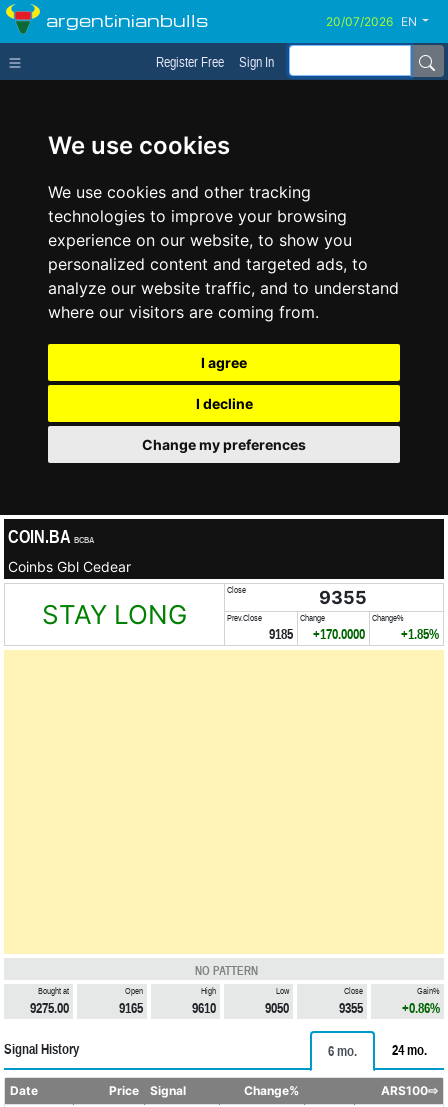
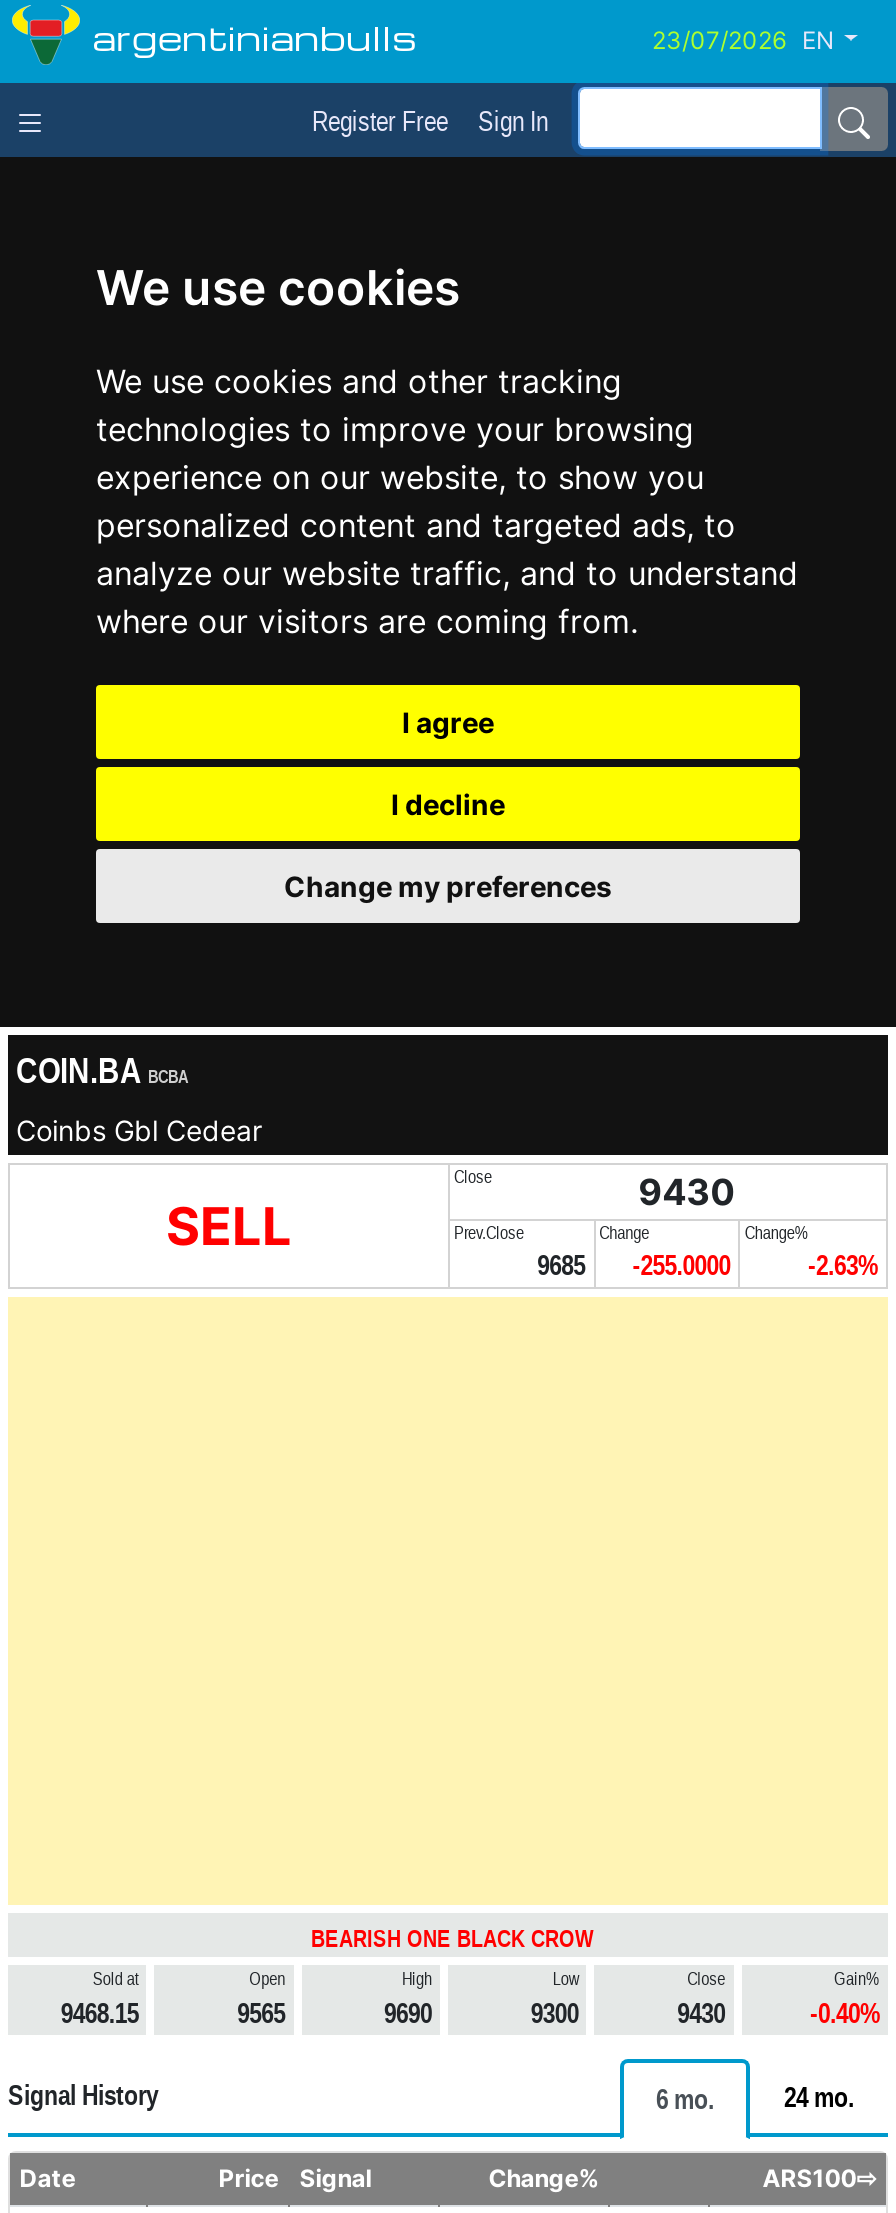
[319,587,367,608] 9355 -> [638,1171,734,1213] 9430
[42,599,187,630] STAY LONG -> [166,1195,292,1257] SELL
[269,626,293,642] 9185 -> [537,1249,585,1281] 9685
[313,626,365,642] +170.0000 -> [633,1249,731,1281] -255.0000
[401,626,439,642] +1.85% -> [808,1249,878,1281] -2.63%
[194,964,257,978] NO PATTERN -> [311,1925,593,1953] BEARISH ONE BLACK CROW
[30,986,69,1016] Bought at | 9275.00 -> [61,1969,139,2029] Sold at | 9468.15
[119,1000,143,1016] 9165 -> [237,1997,285,2029] 9565
[192,1000,216,1016] 9610 -> [384,1997,432,2029] 9690
[265,1000,289,1016] 9050 -> [531,1997,579,2029] 9300
[339,1000,363,1016] 9355 -> [677,1997,725,2029] 9430
[402,1000,440,1016] +0.86% -> [810,1997,880,2029] -0.40%

